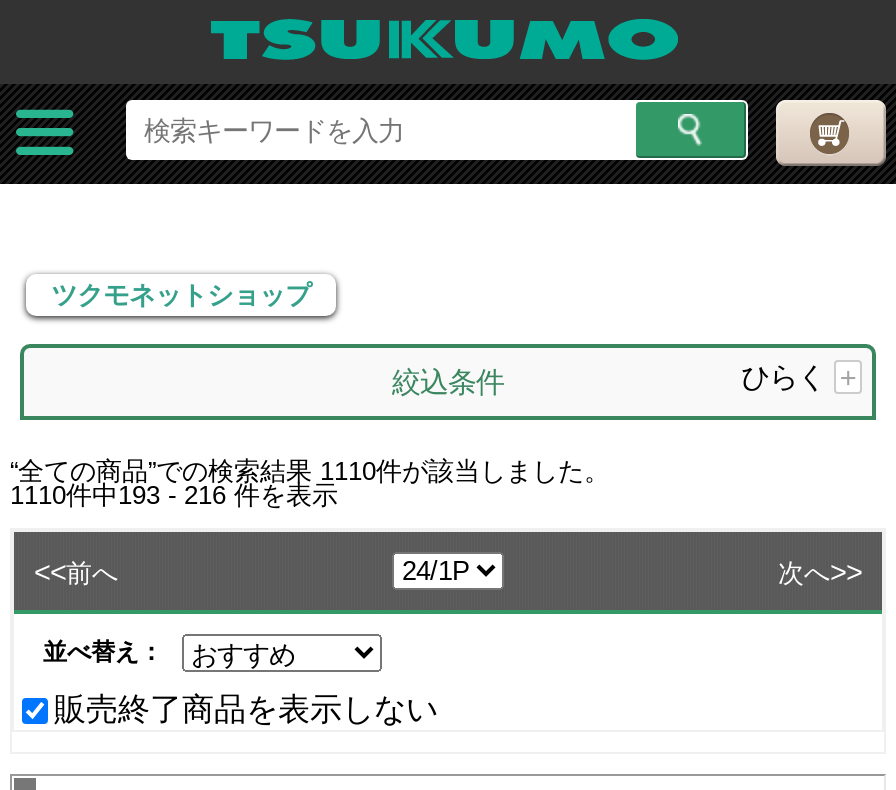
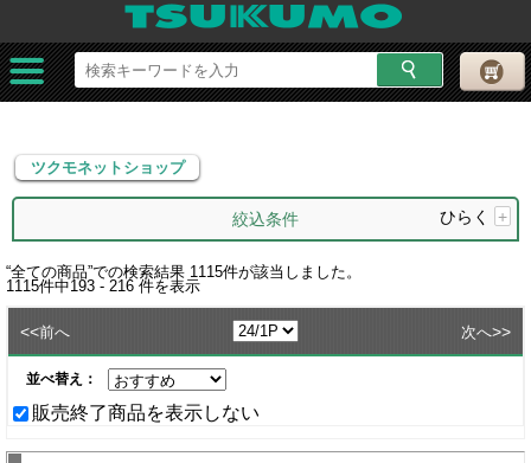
[10,456,610,486] “全ての商品”での検索結果1110件が該当しました。 -> [6,263,362,281] “全ての商品”での検索結果1115件が該当しました。
[10,480,338,510] 1110件中193 - 216件を表示 -> [6,277,200,295] 1115件中193 - 216件を表示

